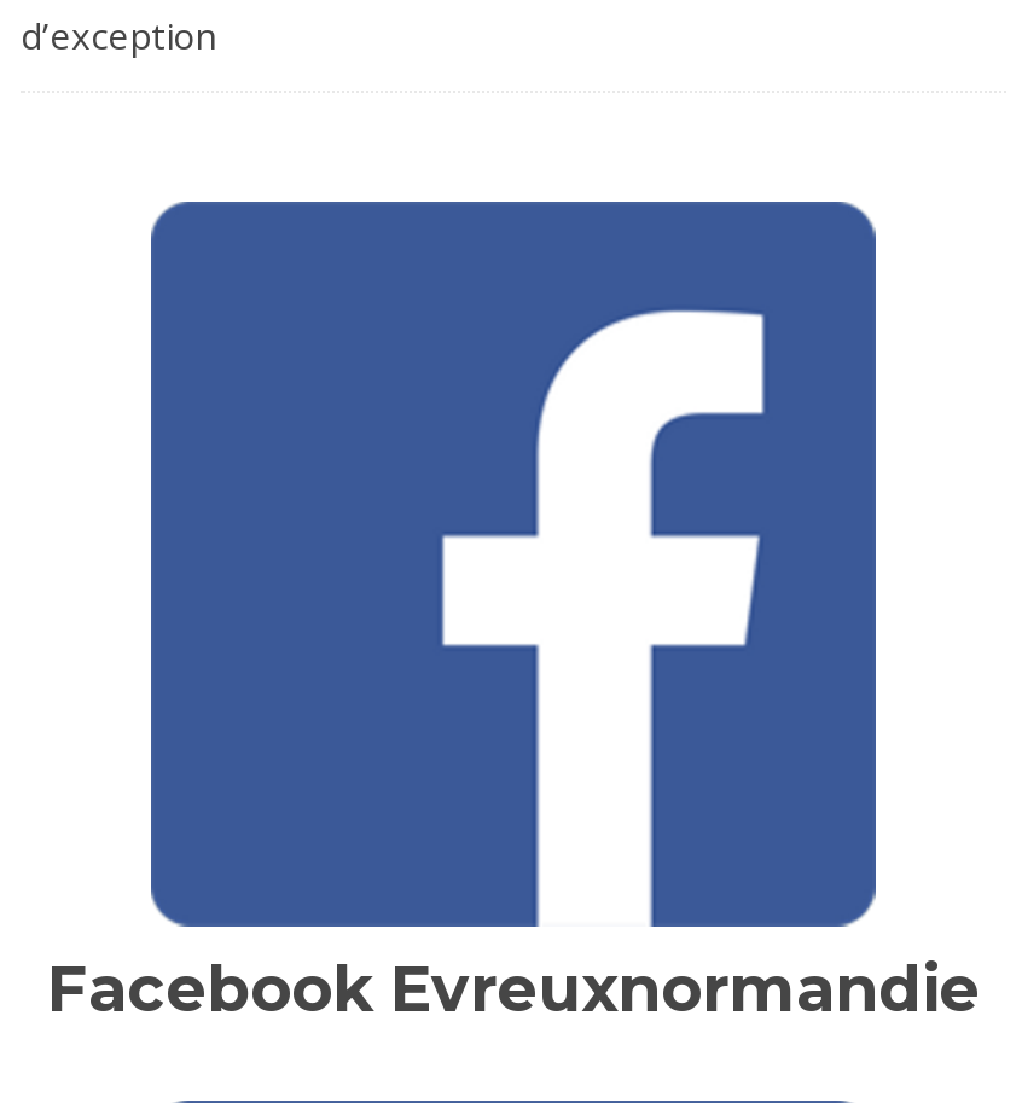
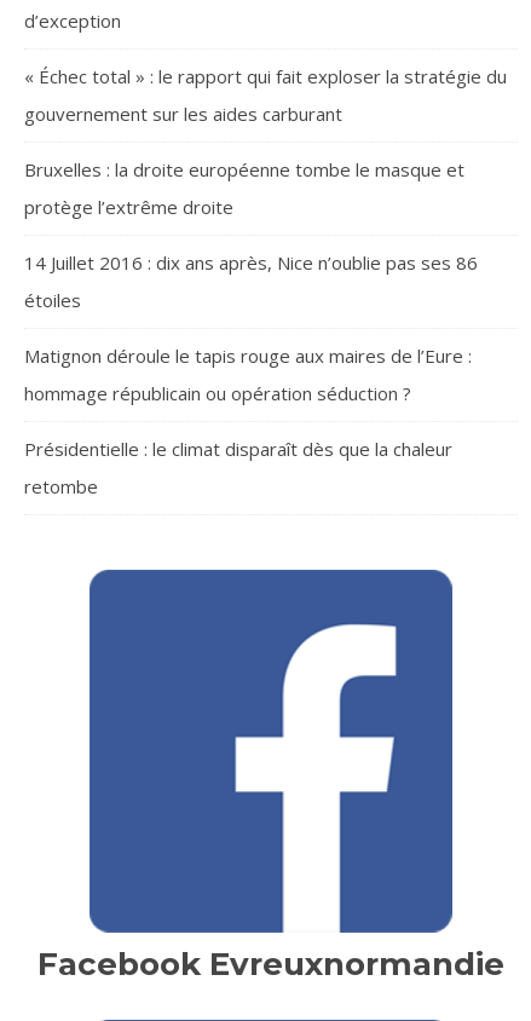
none -> [24,64,507,498] « Échec total » : le rapport qui fait exploser la stratégie du | gouvernement sur les aides carburant | Bruxelles : la droite européenne tombe le masque et | protège l’extrême droite | 14 Juillet 2016 : dix ans après, Nice n’oublie pas ses 86 | étoiles | Matignon déroule le tapis rouge aux maires de l’Eure : | hommage républicain ou opération séduction ? | Présidentielle : le climat disparaît dès que la chaleur | retombe

